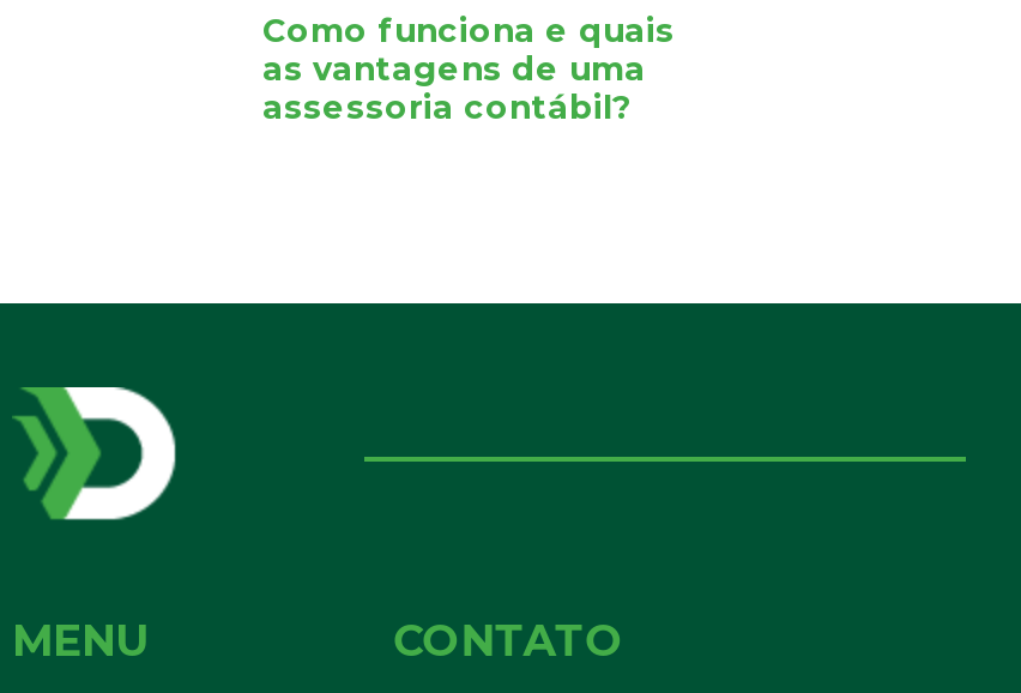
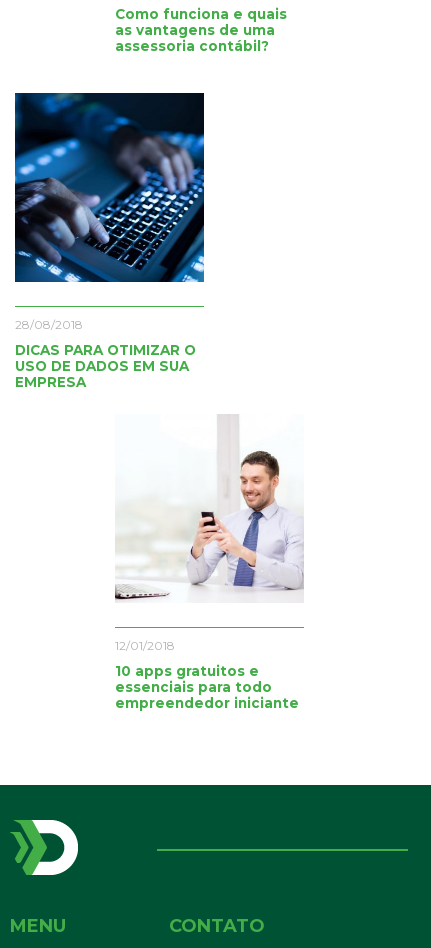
none -> [14,92,205,390] [image] | 28/08/2018 | DICAS PARA OTIMIZAR O | USO DE DADOS EM SUA | EMPRESA
none -> [114,415,304,711] [image] | 12/01/2018 | 10 apps gratuitos e | essenciais para todo | empreendedor iniciante

